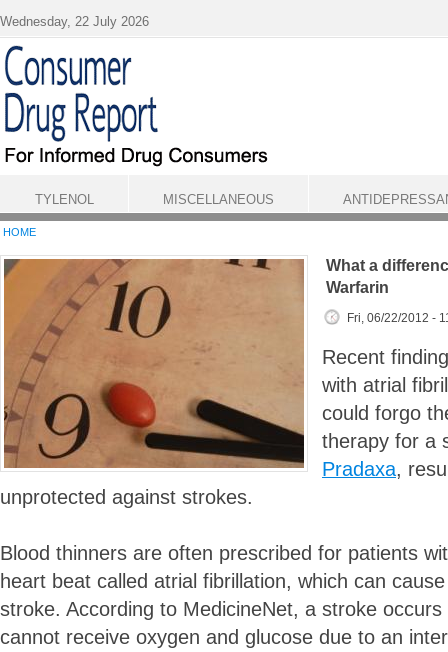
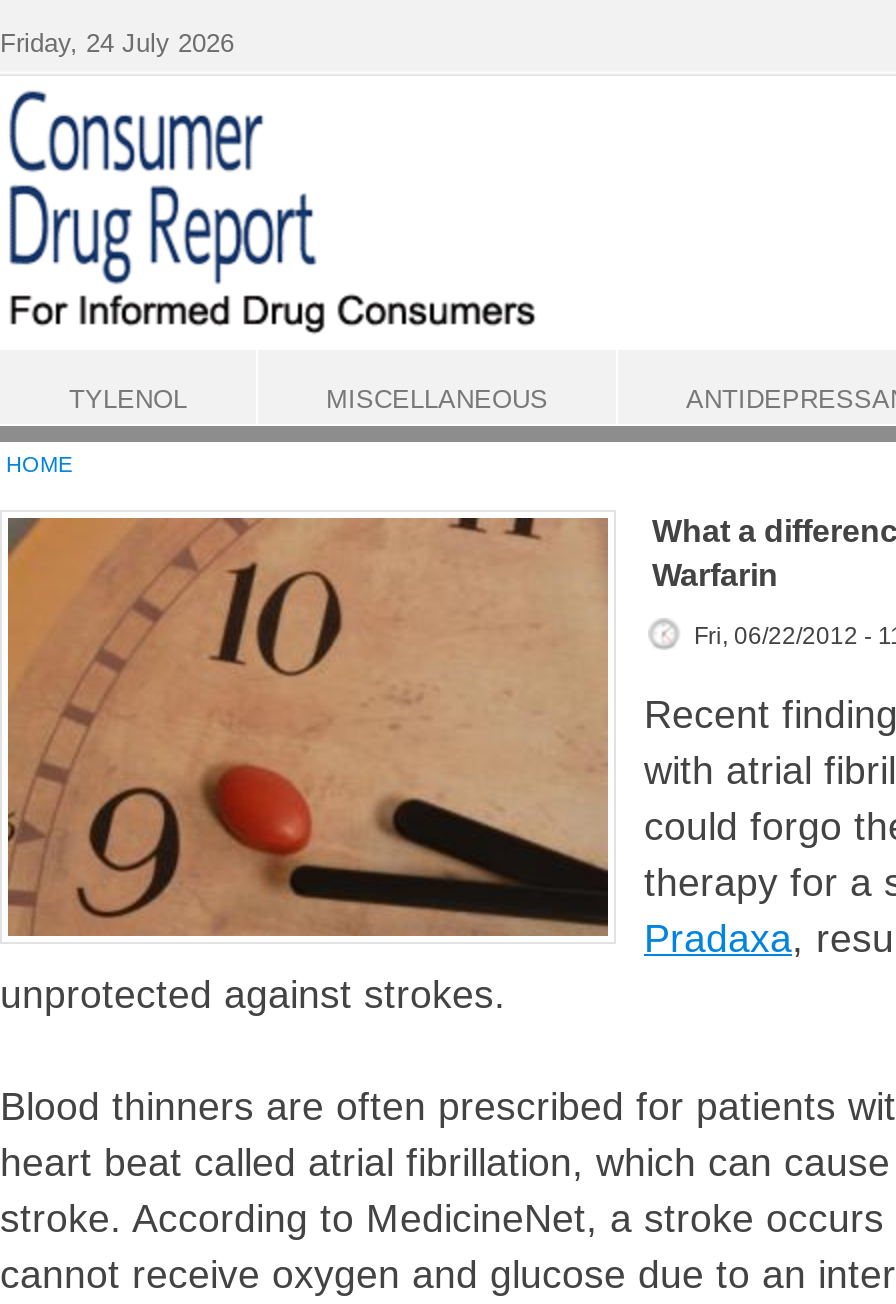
[0,14,149,29] Wednesday, 22 July 2026 -> [0,28,234,58] Friday, 24 July 2026

